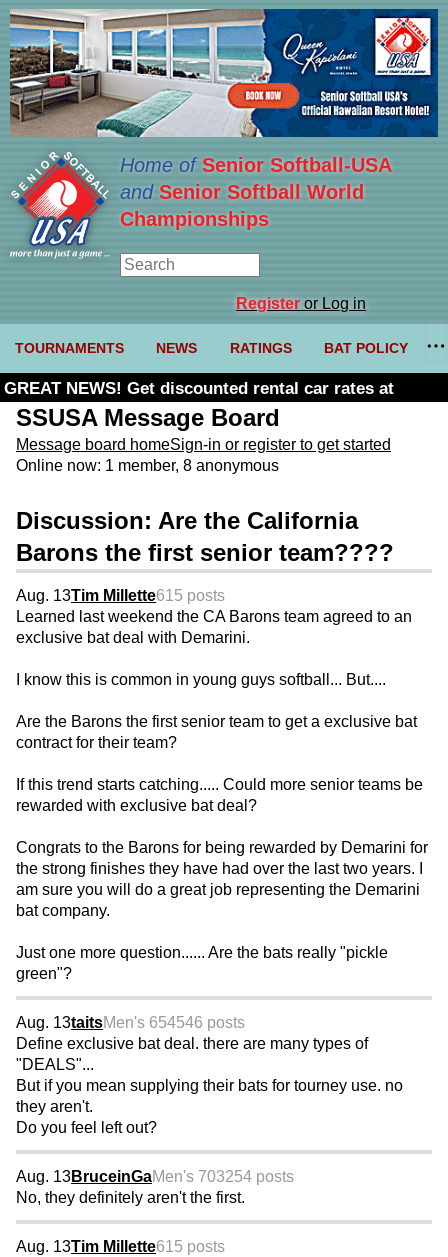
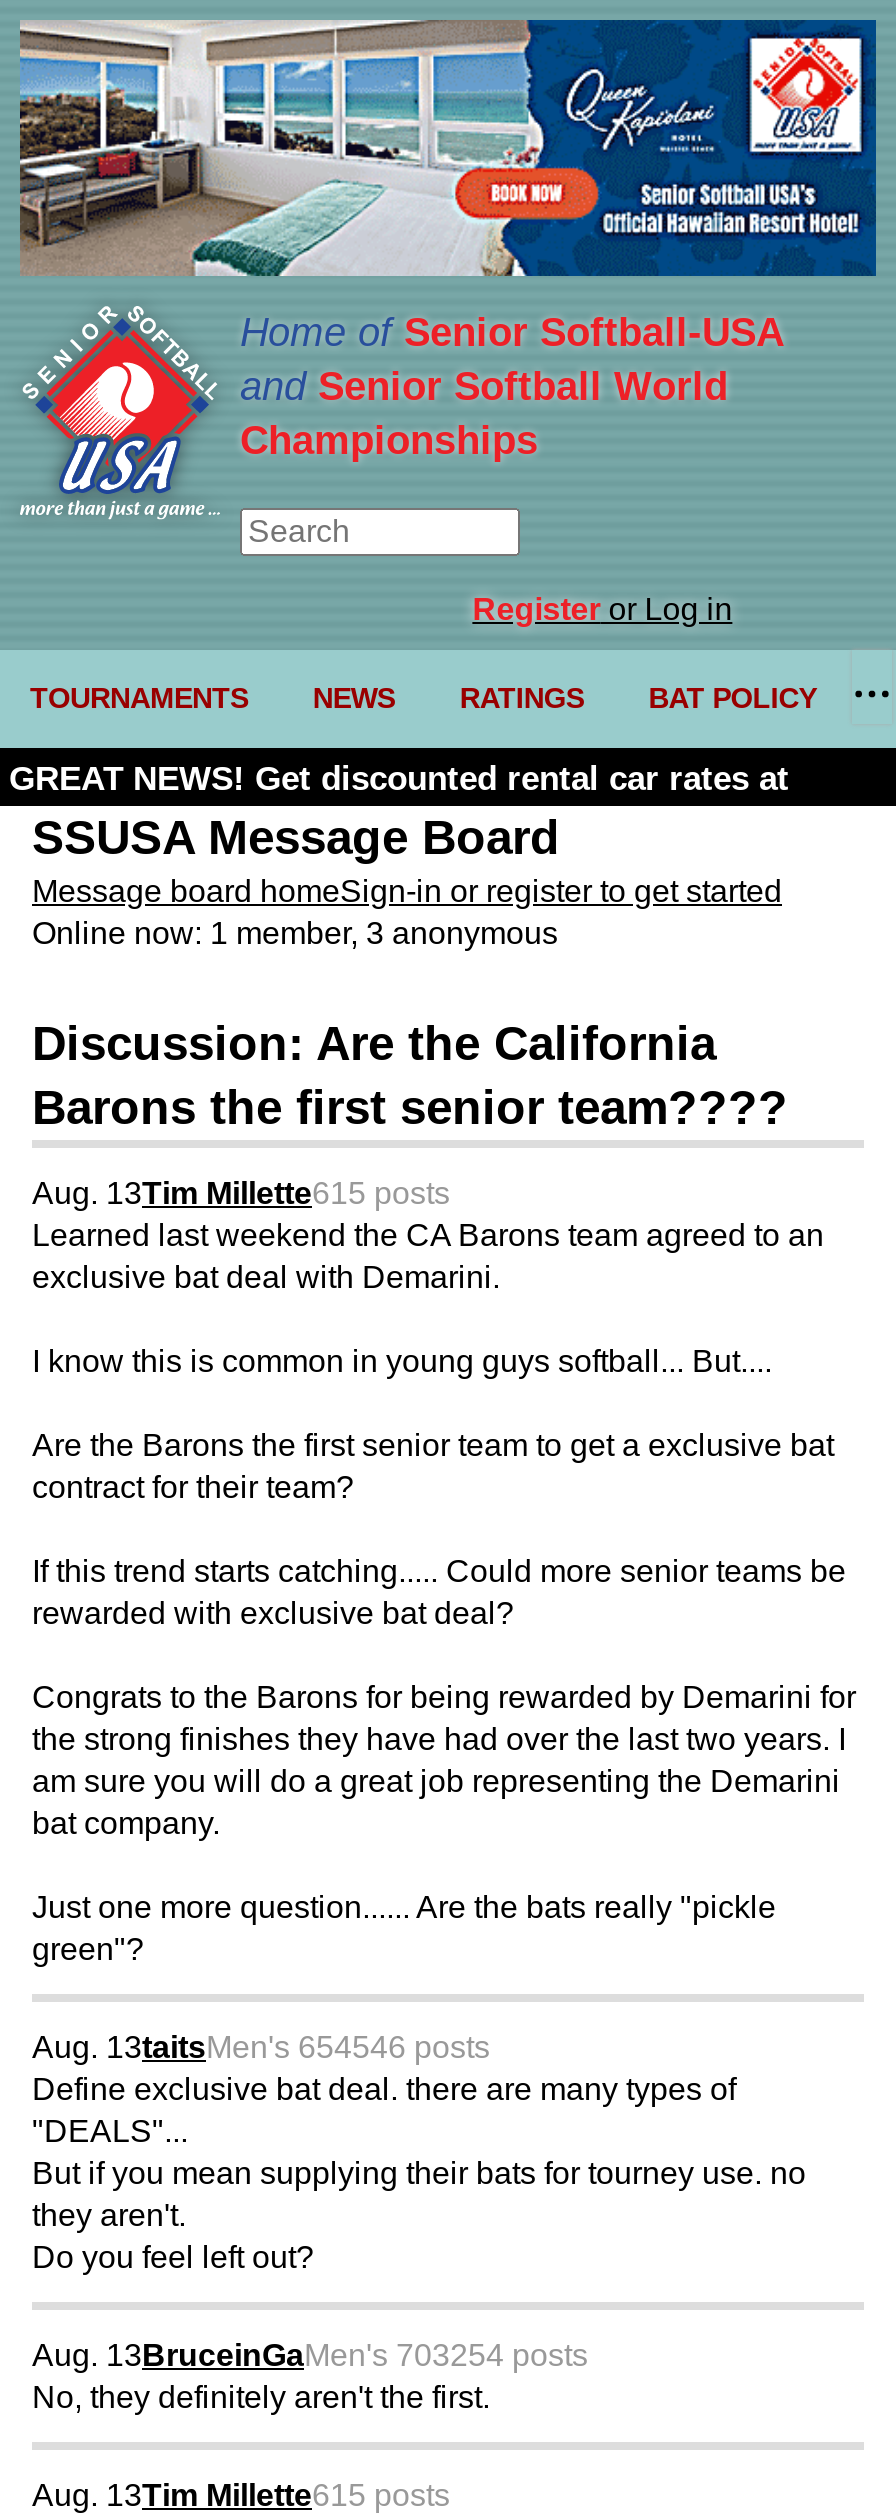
[16,457,279,474] Online now: 1 member, 8 anonymous -> [32,916,558,950] Online now: 1 member, 3 anonymous

